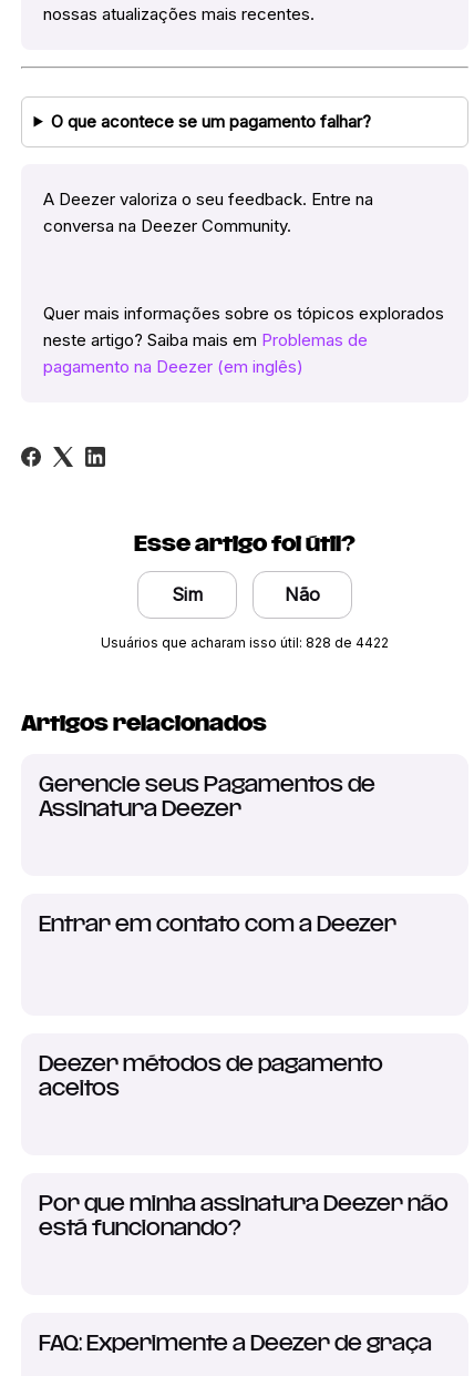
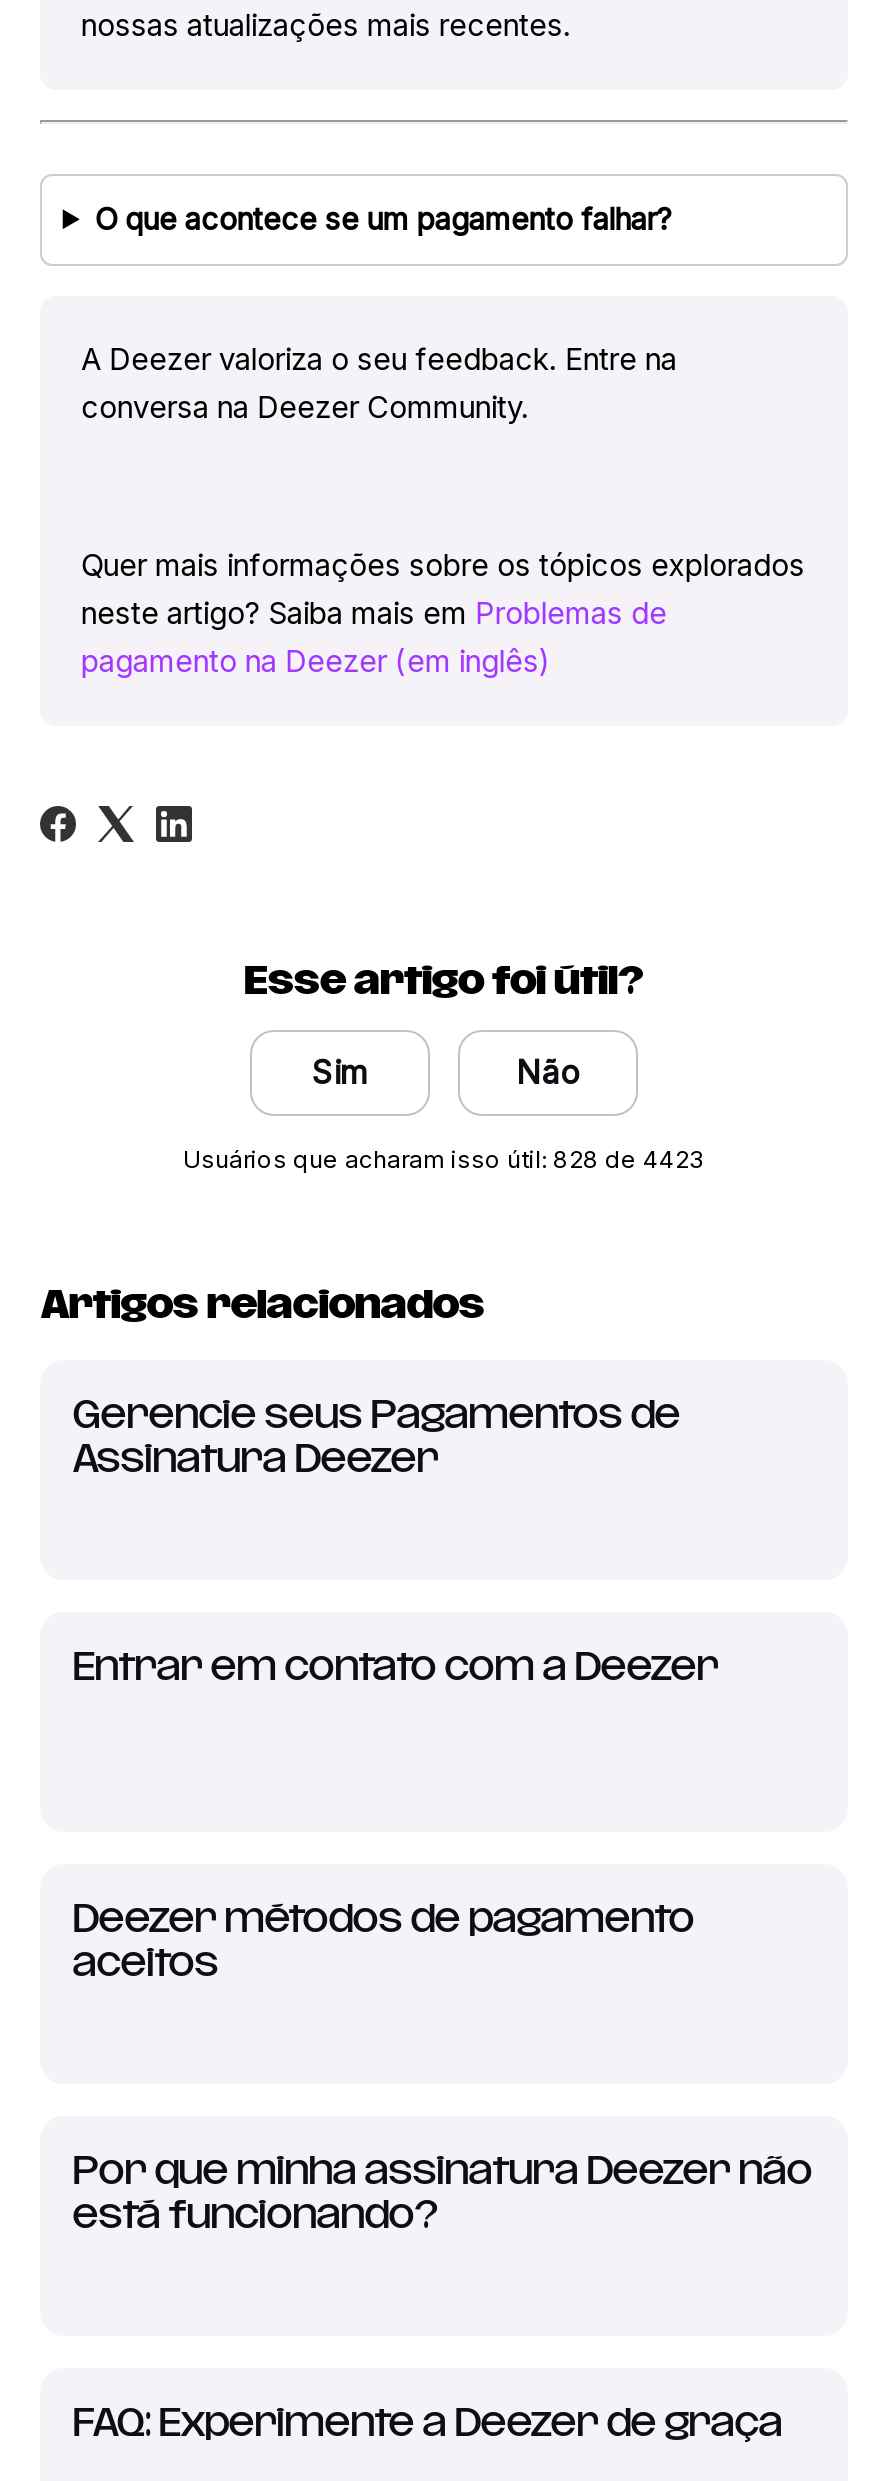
[101,634,389,650] Usuários que acharam isso útil: 828 de 4422 -> [183,1143,705,1173] Usuários que acharam isso útil: 828 de 4423

